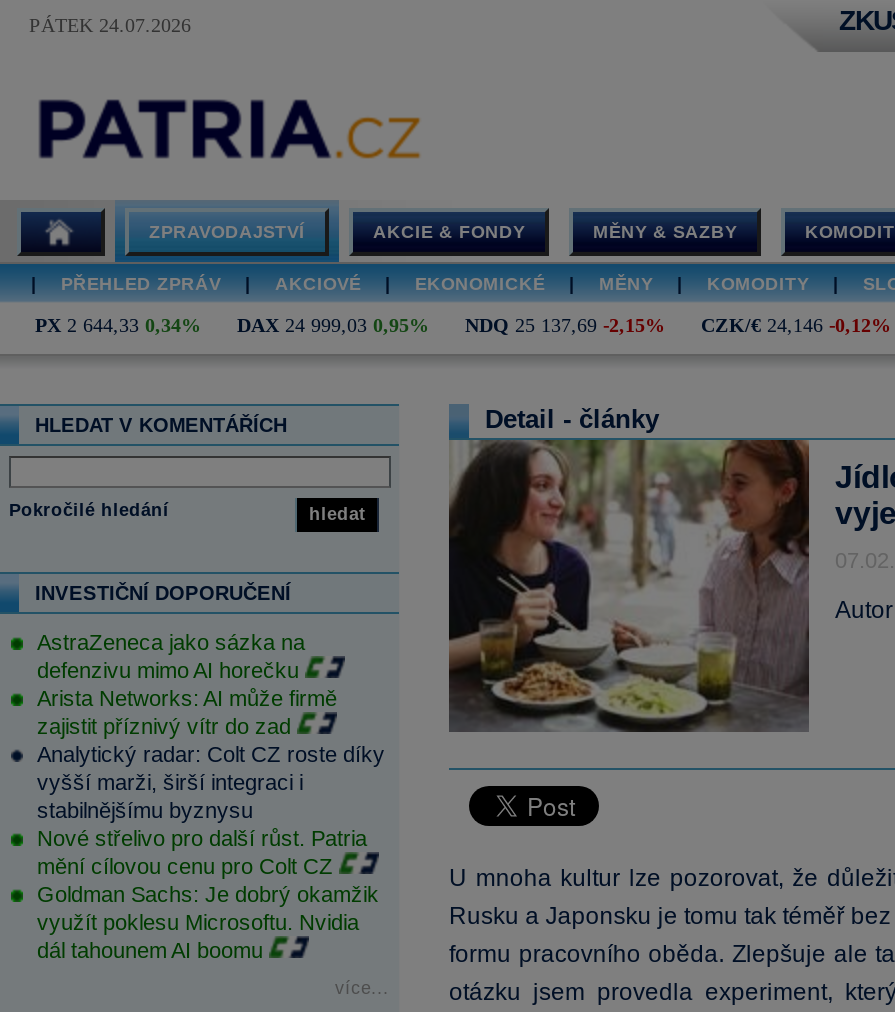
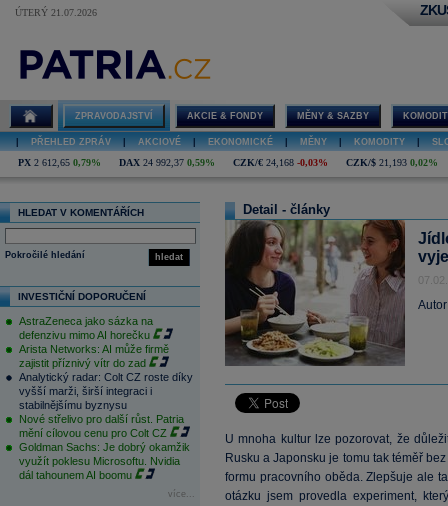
[29,14,191,36] PÁTEK 24.07.2026 -> [15,7,97,18] ÚTERÝ 21.07.2026
[35,314,891,336] PX 2 644,33 0,34% | DAX 24 999,03 0,95% | NDQ 25 137,69 -2,15% | CZK/€ 24,146 -0,12% -> [18,157,438,168] PX 2 612,65 0,79% | DAX 24 992,37 0,59% | CZK/€ 24,168 -0,03% | CZK/$ 21,193 0,02%

